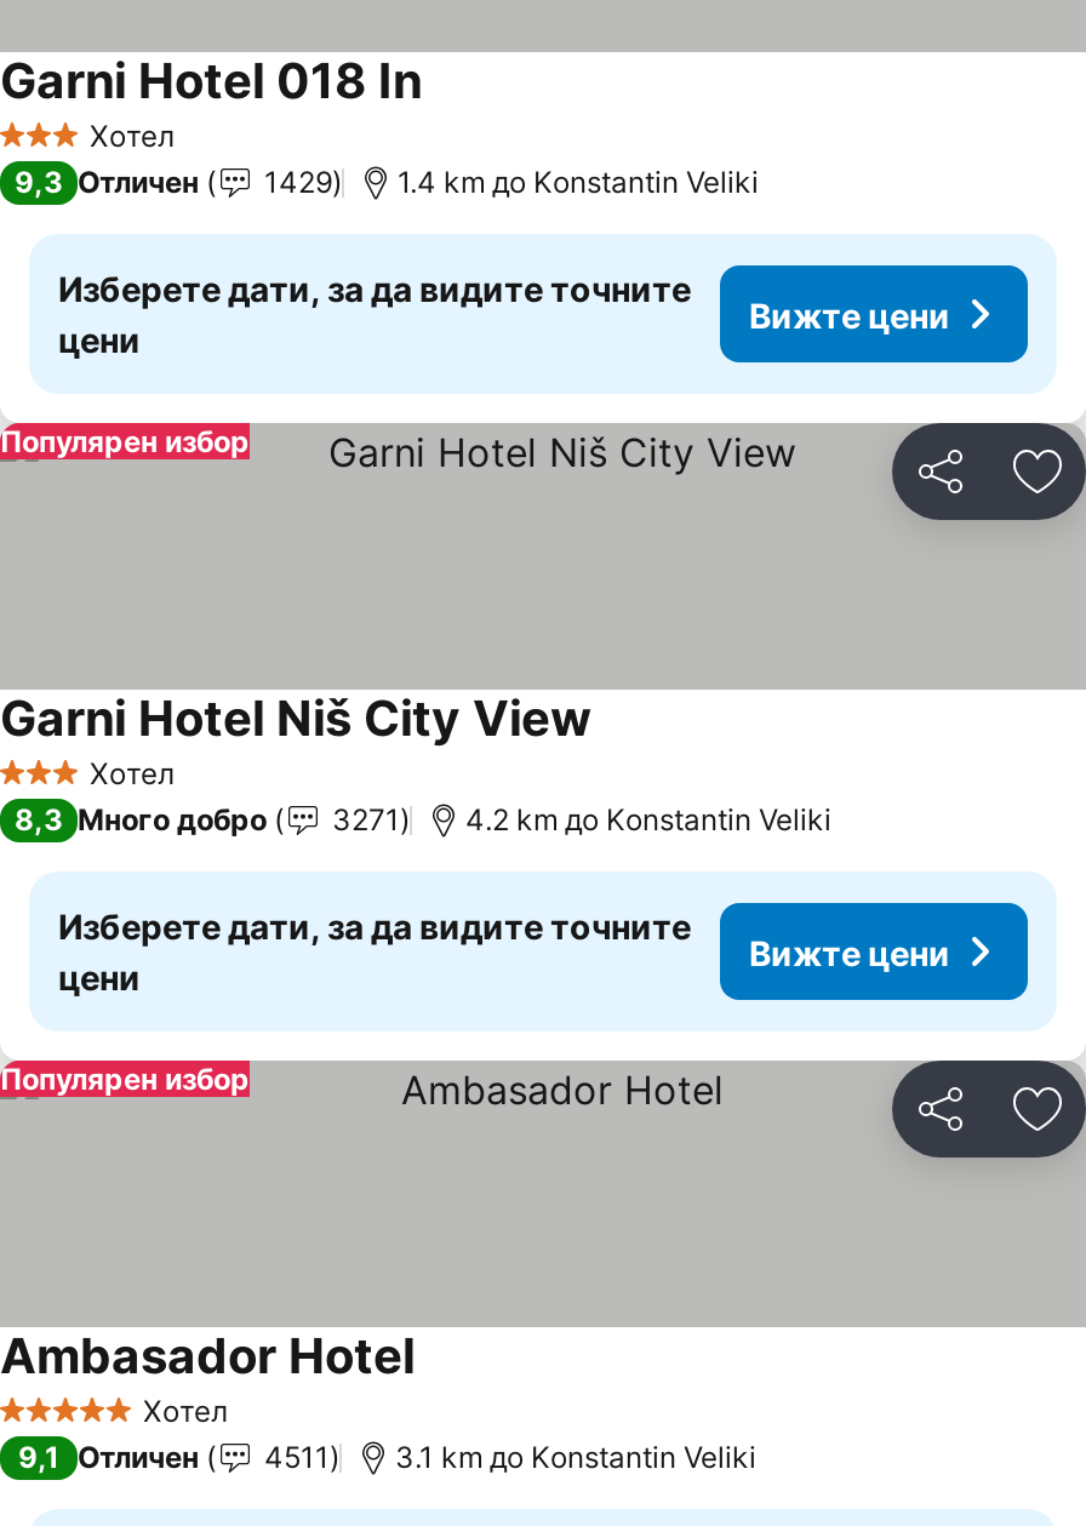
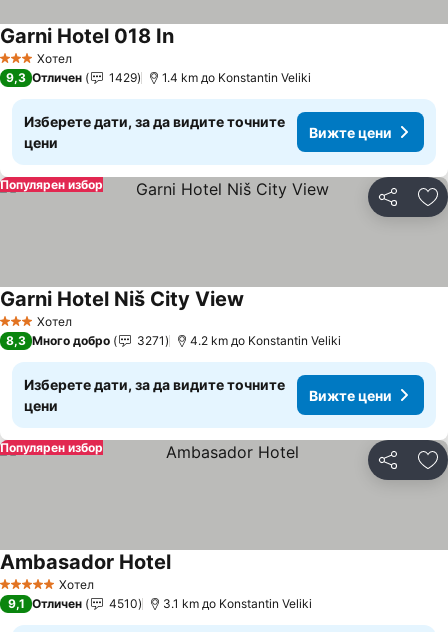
[264,1439,330,1475] 4511 -> [109,596,138,611] 4510

